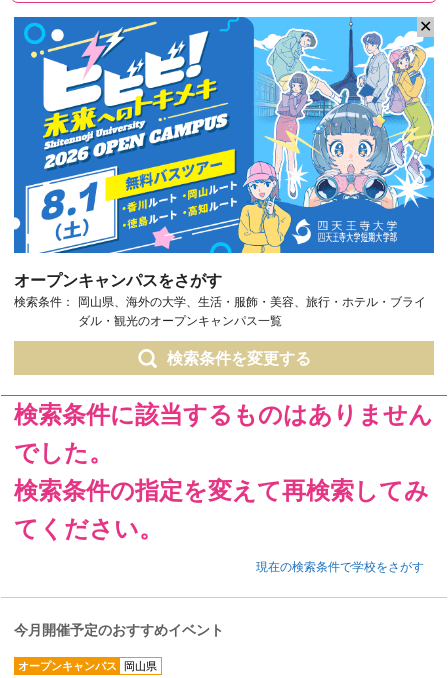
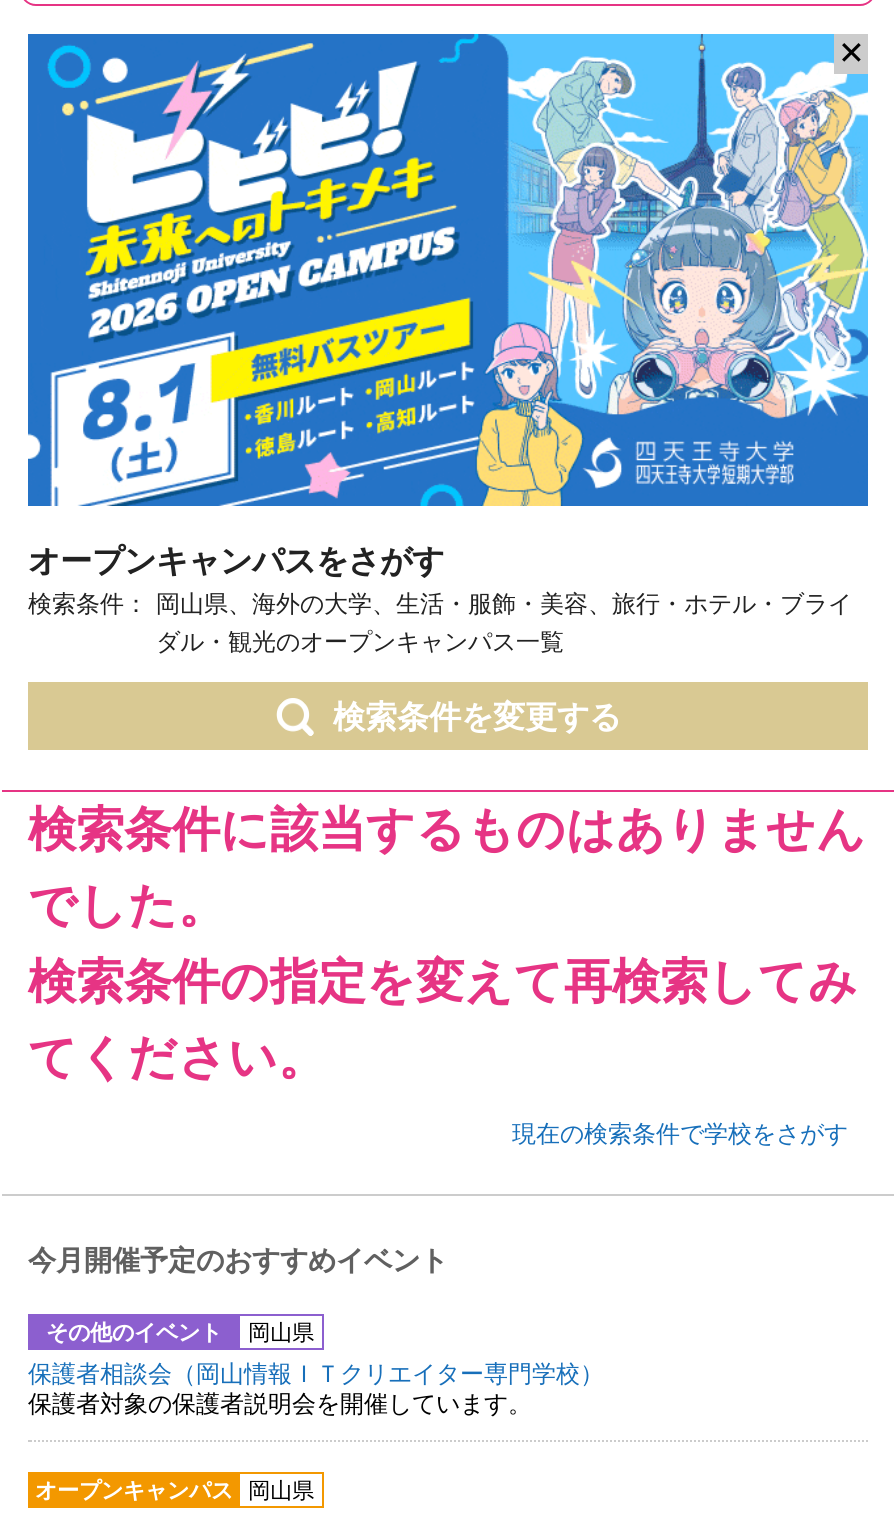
none -> [28,1320,604,1418] その他のイベント | 岡山県 | 保護者相談会（岡山情報ＩＴクリエイター専門学校） | 保護者対象の保護者説明会を開催しています。

